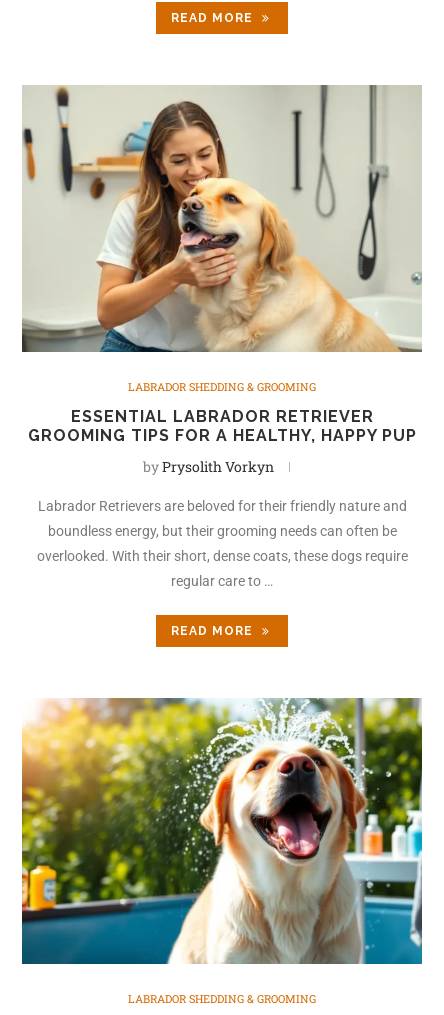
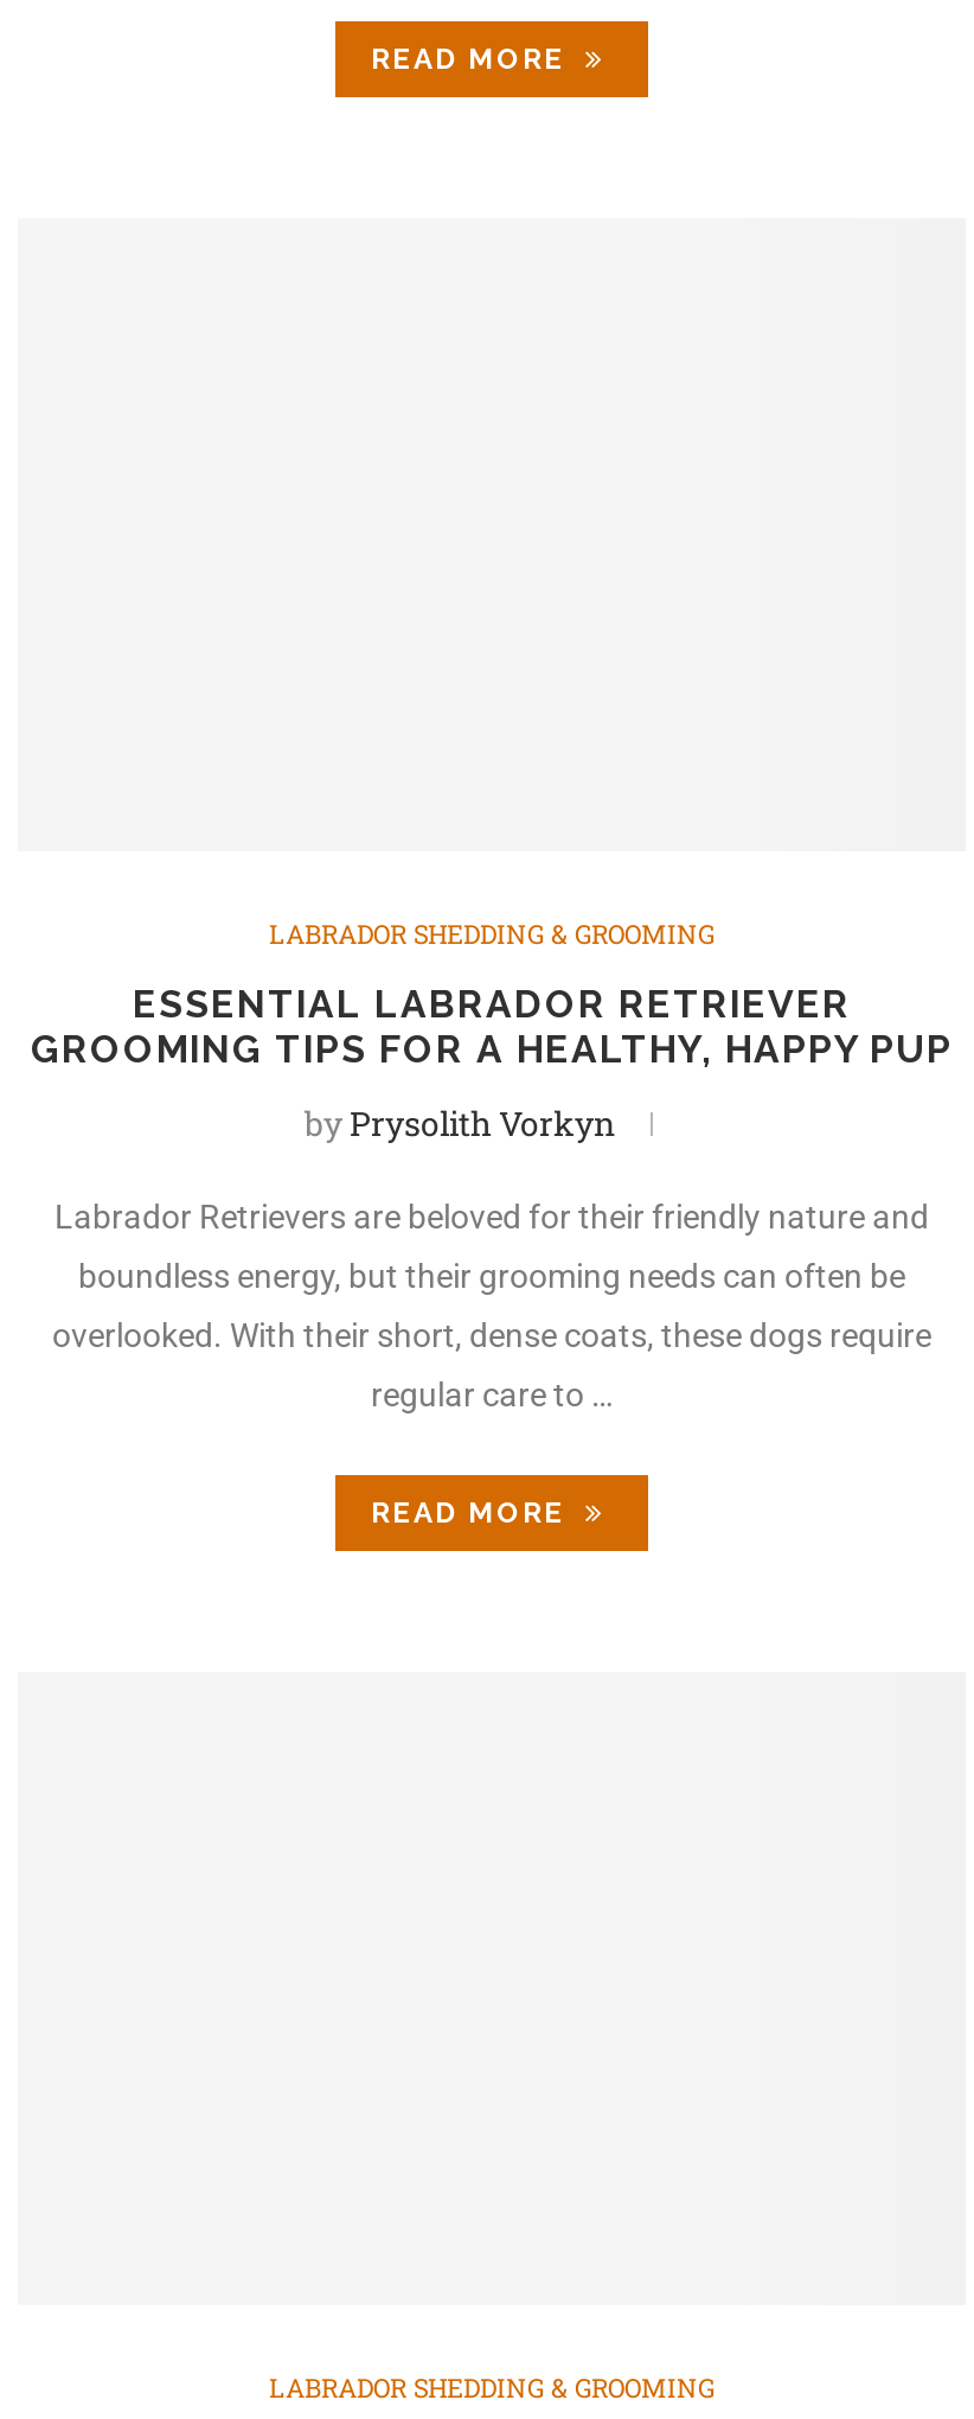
[21,84,423,353] [image] -> none
[21,697,423,965] [image] -> none

